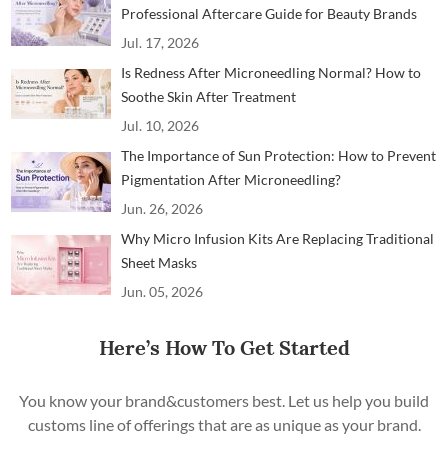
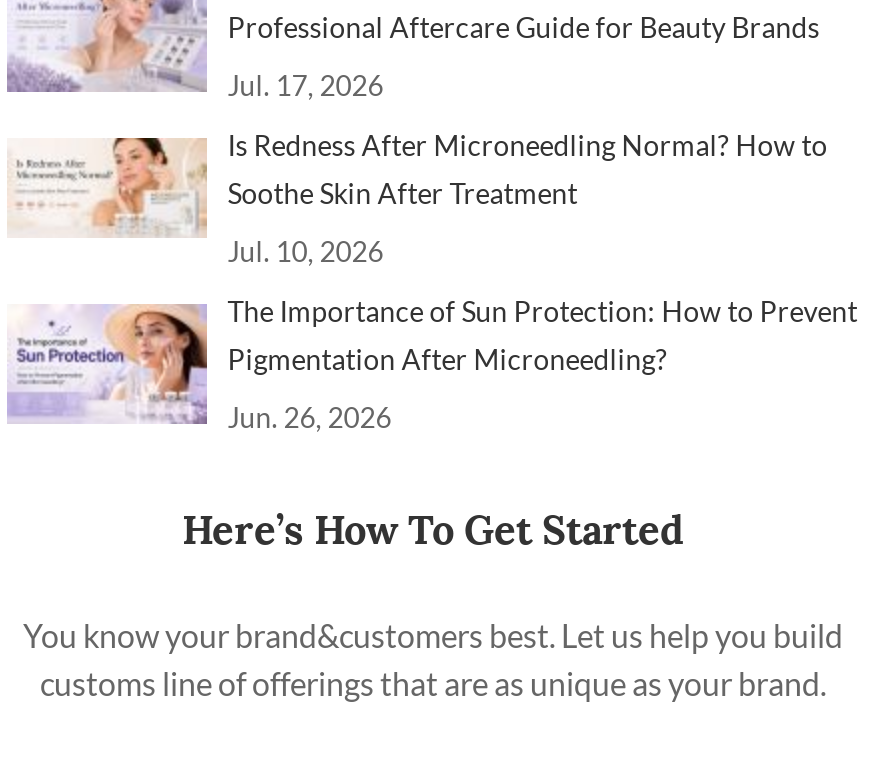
[11,230,434,300] [image] | Why Micro Infusion Kits Are Replacing Traditional | Sheet Masks | Jun. 05, 2026 -> none

